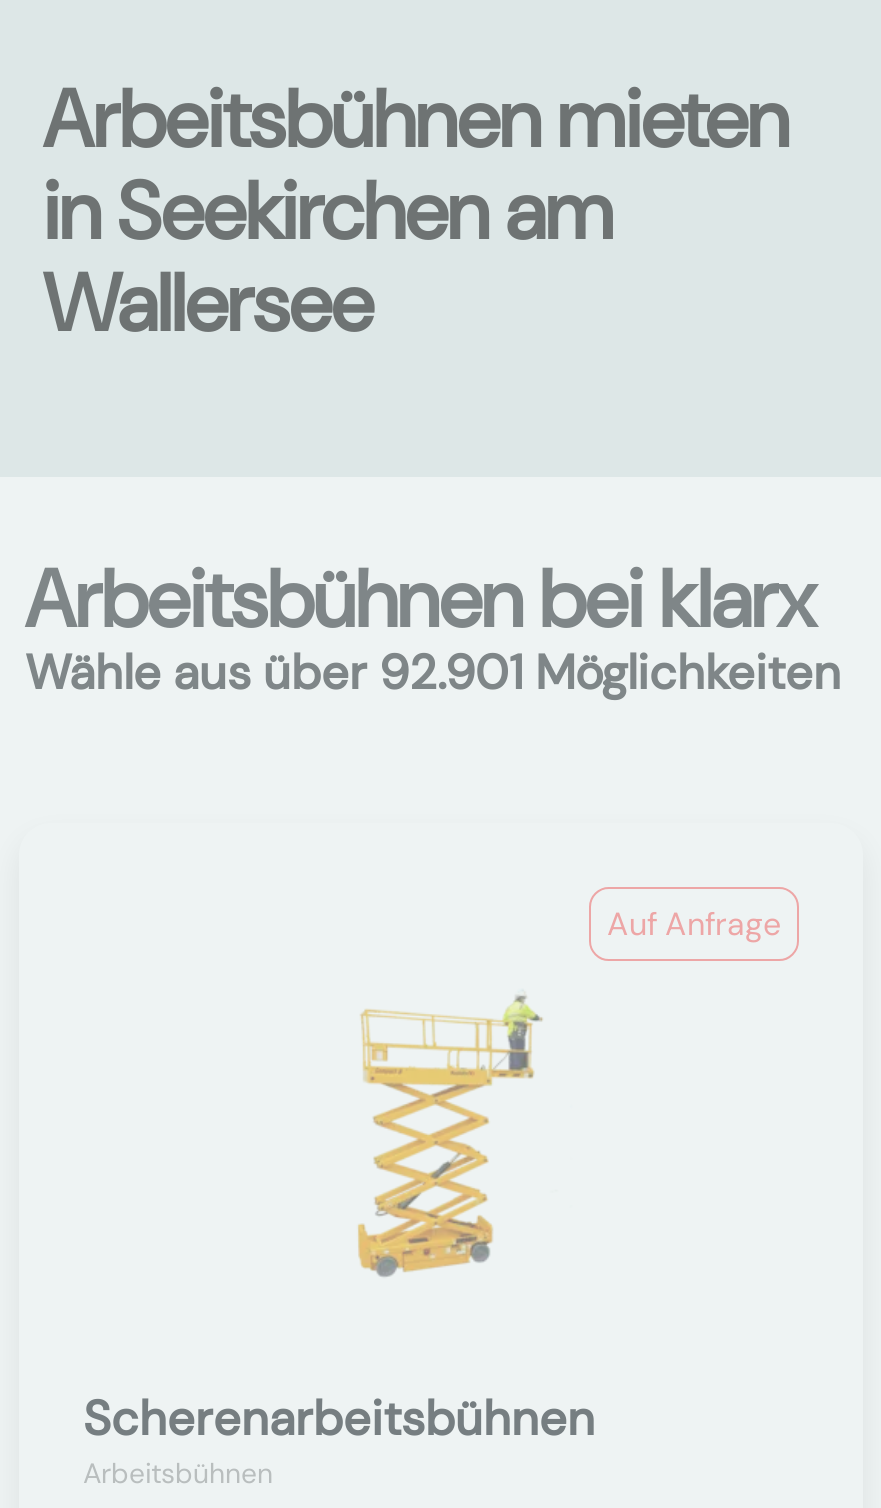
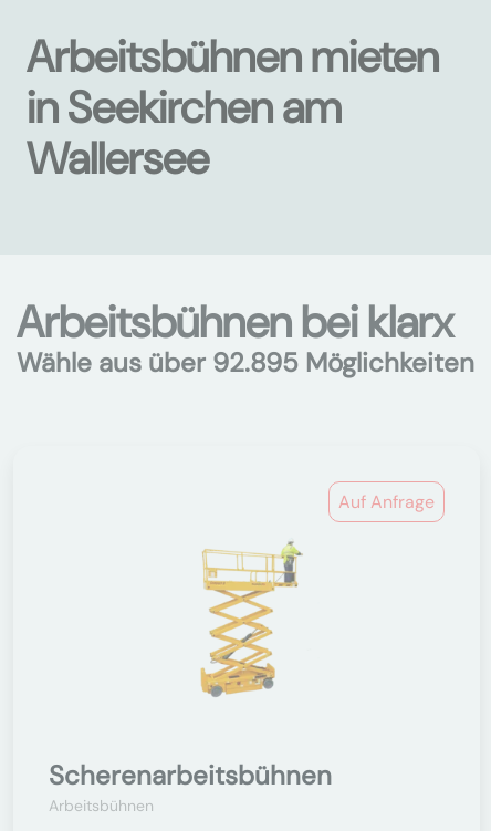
[25,641,841,703] Wähle aus über 92.901 Möglichkeiten -> [17,345,474,380] Wähle aus über 92.895 Möglichkeiten

